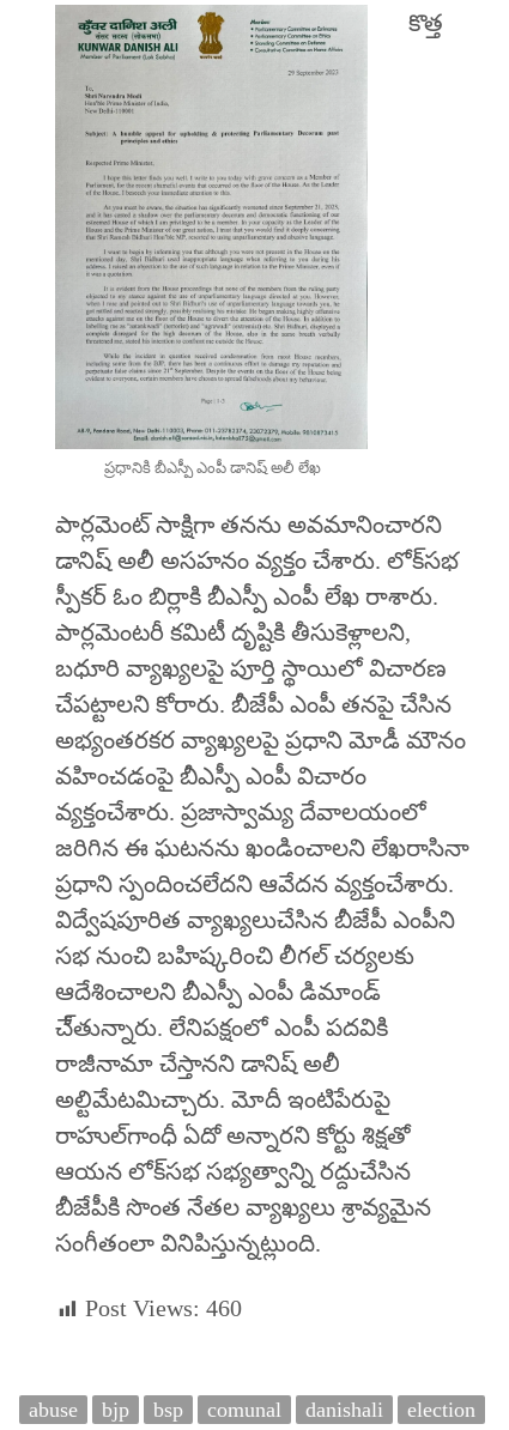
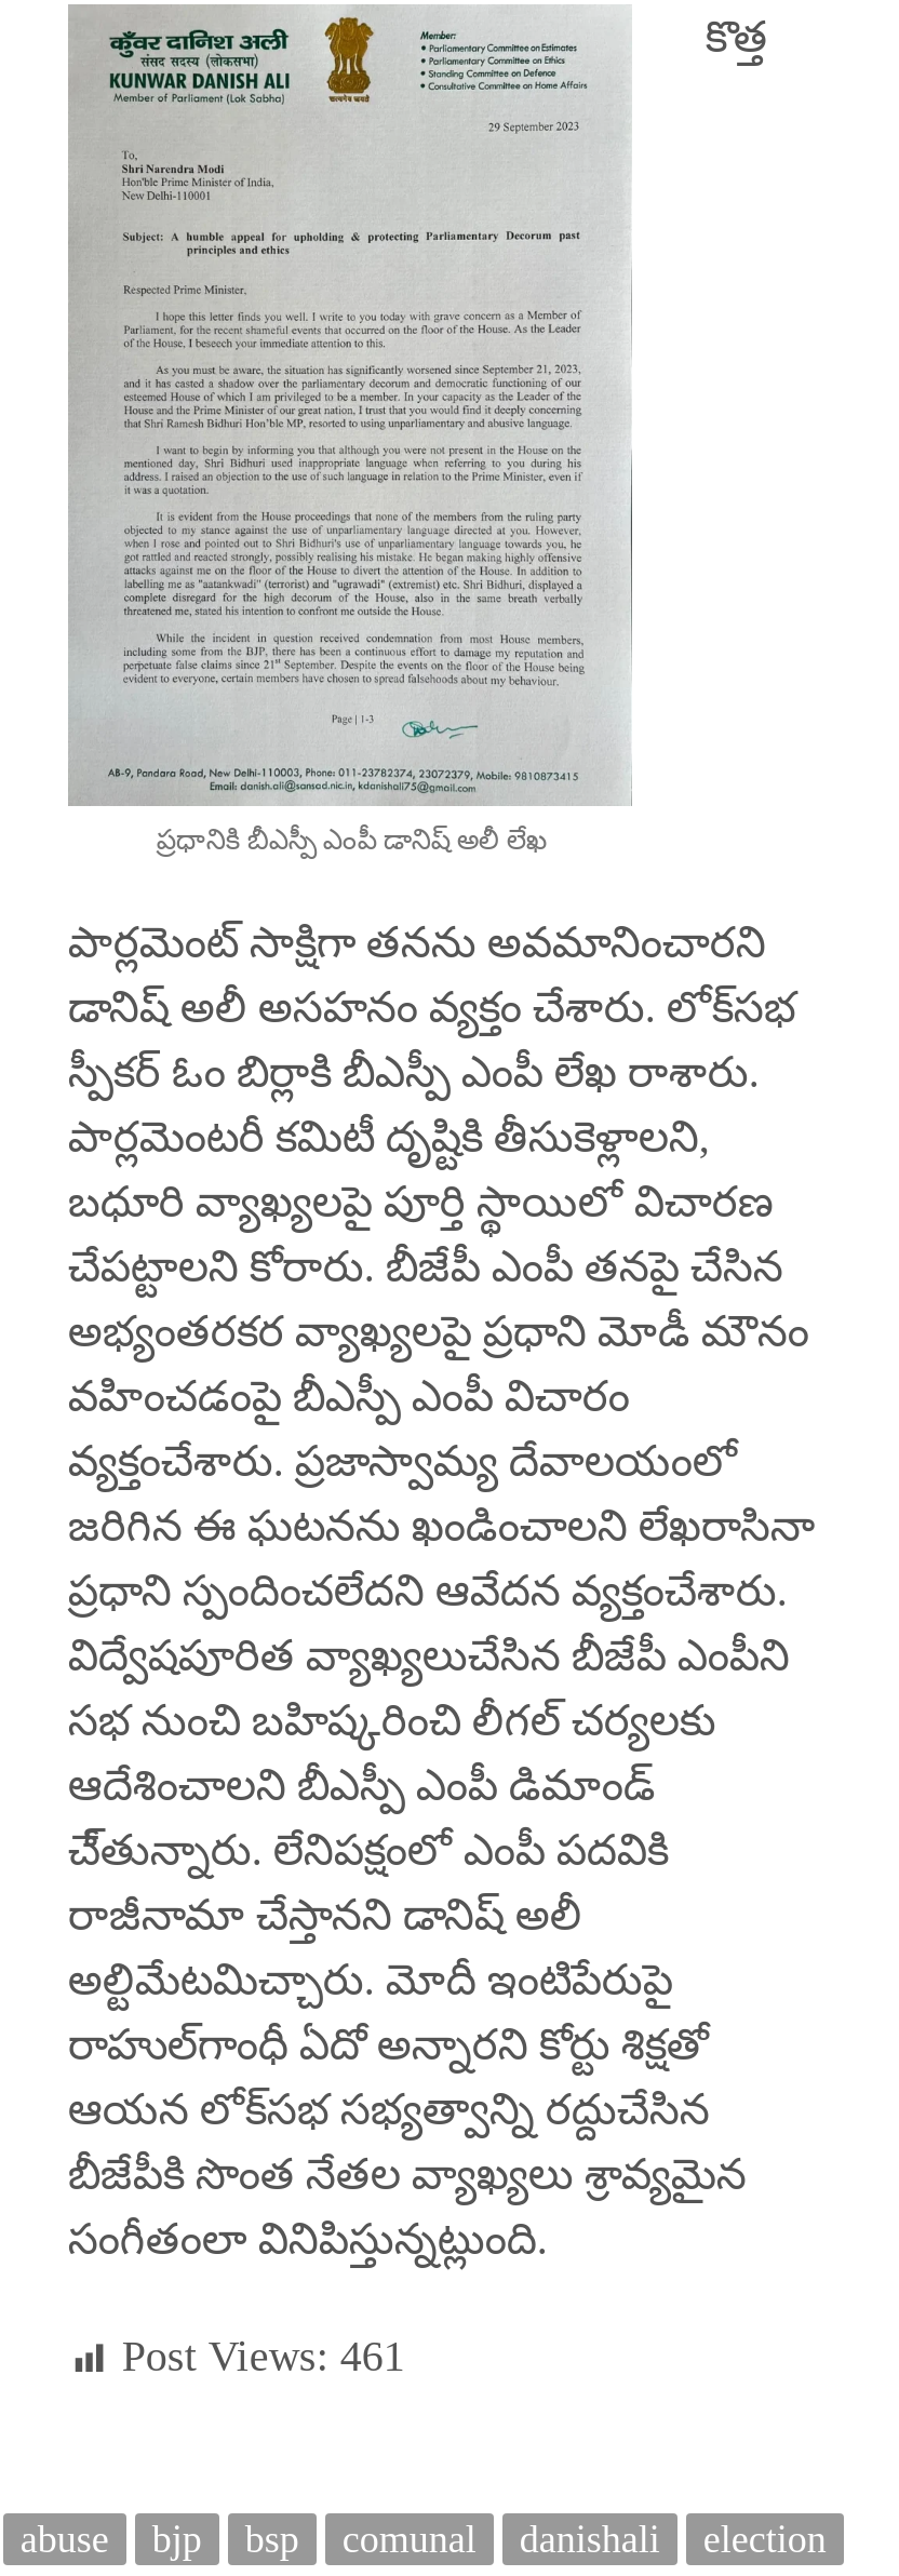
[85,1295,242,1321] Post Views: 460 -> [122,2333,405,2380] Post Views: 461

